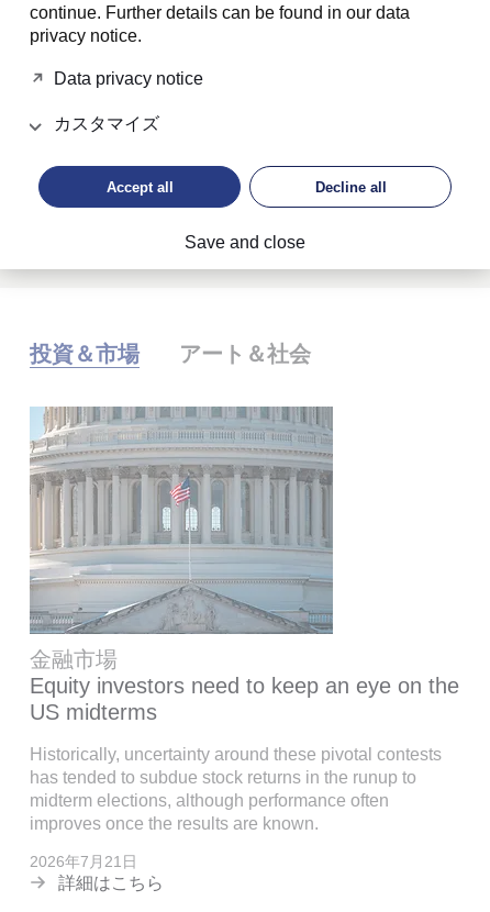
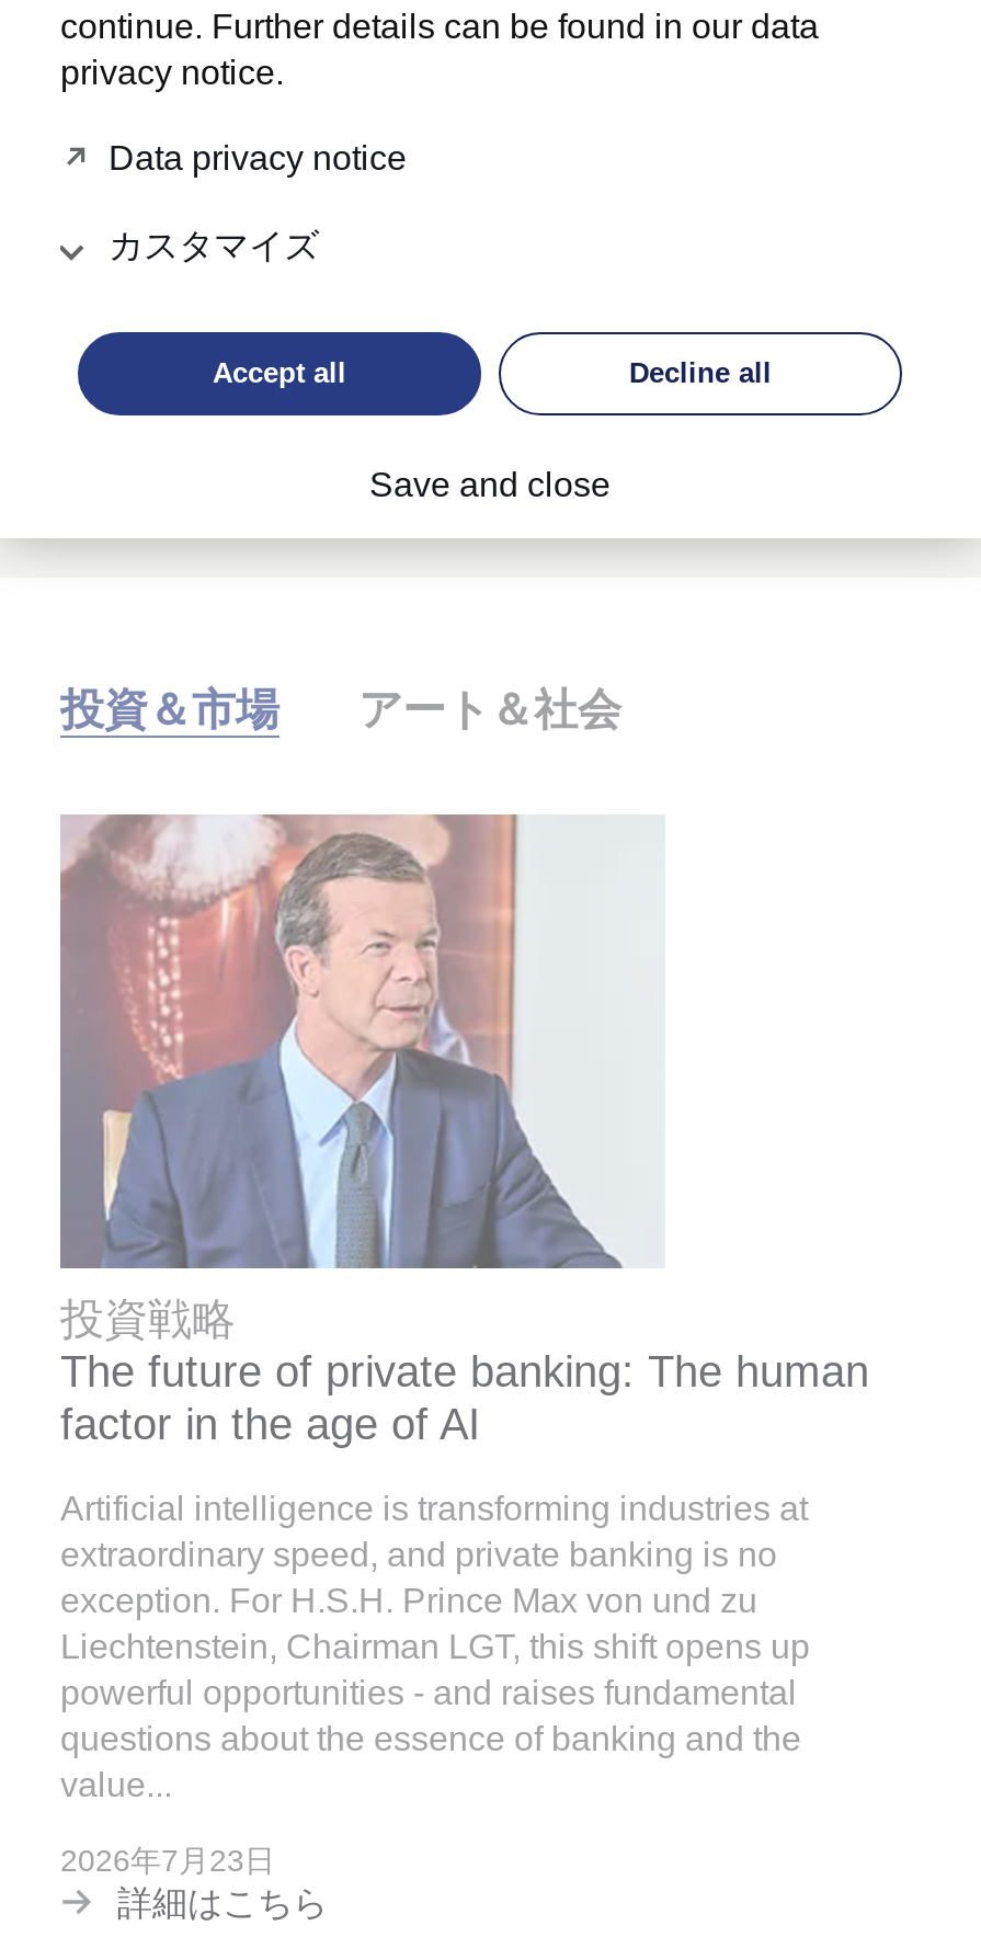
[30,407,334,597] [image] -> [60,816,663,1269] [image]
[30,648,459,724] 金融市場 | Equity investors need to keep an eye on the | US midterms -> [60,1295,869,1449] 投資戦略 | The future of private banking: The human | factor in the age of AI
[30,745,442,833] Historically, uncertainty around these pivotal contests | has tended to subdue stock returns in the runup to | midterm elections, although performance often | improves once the results are known. -> [60,1490,810,1804] Artificial intelligence is transforming industries at | extraordinary speed, and private banking is no | exception. For H.S.H. Prince Max von und zu | Liechtenstein, Chairman LGT, this shift opens up | powerful opportunities - and raises fundamental | questions about the essence of banking and the | value...
[30,853,137,871] 2026年7月21日 -> [60,1843,275,1878] 2026年7月23日

